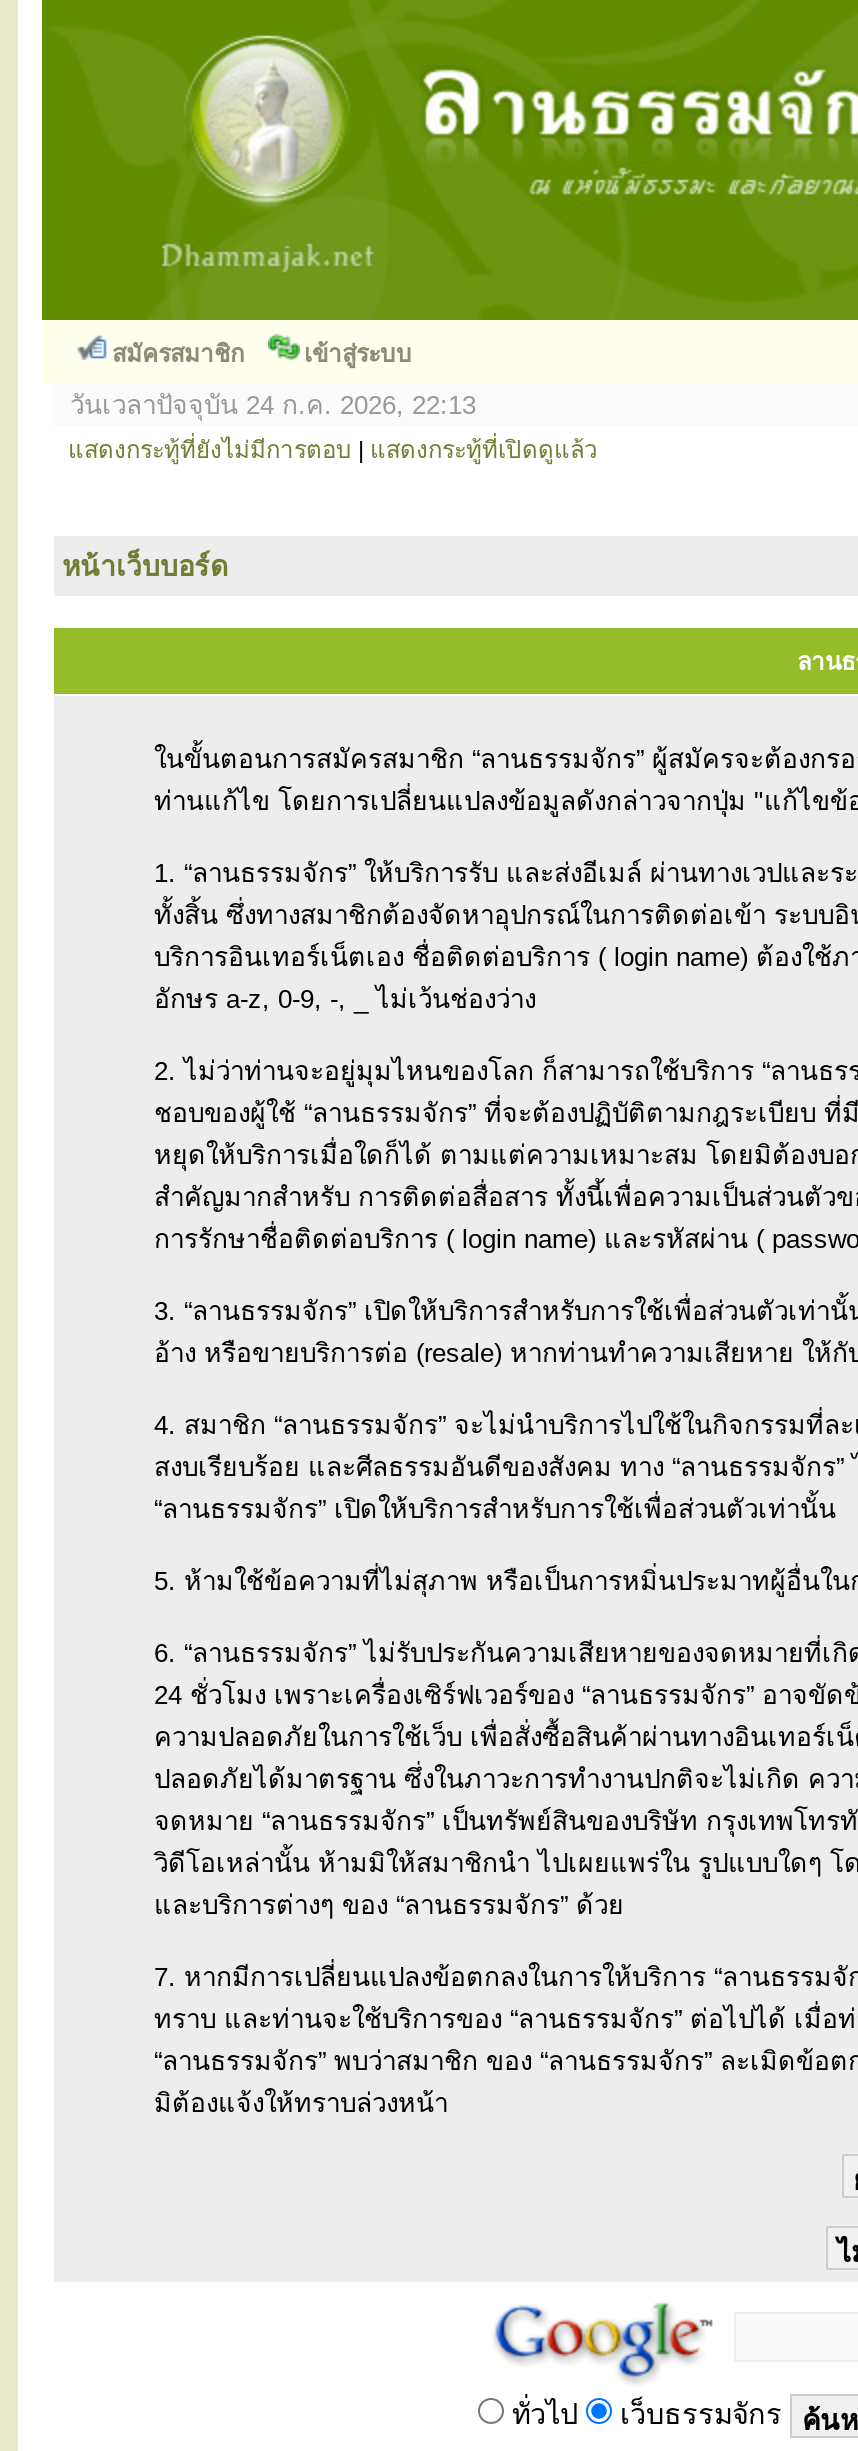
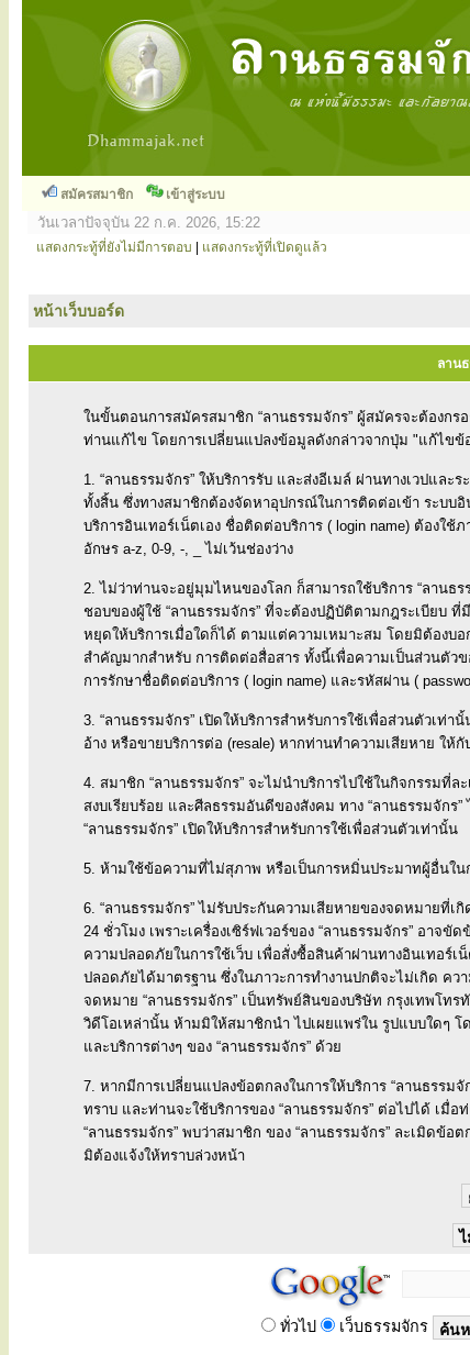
[70,390,492,420] วันเวลาปัจจุบัน 24 ก.ค. 2026, 22:13 -> [37,214,269,231] วันเวลาปัจจุบัน 22 ก.ค. 2026, 15:22

